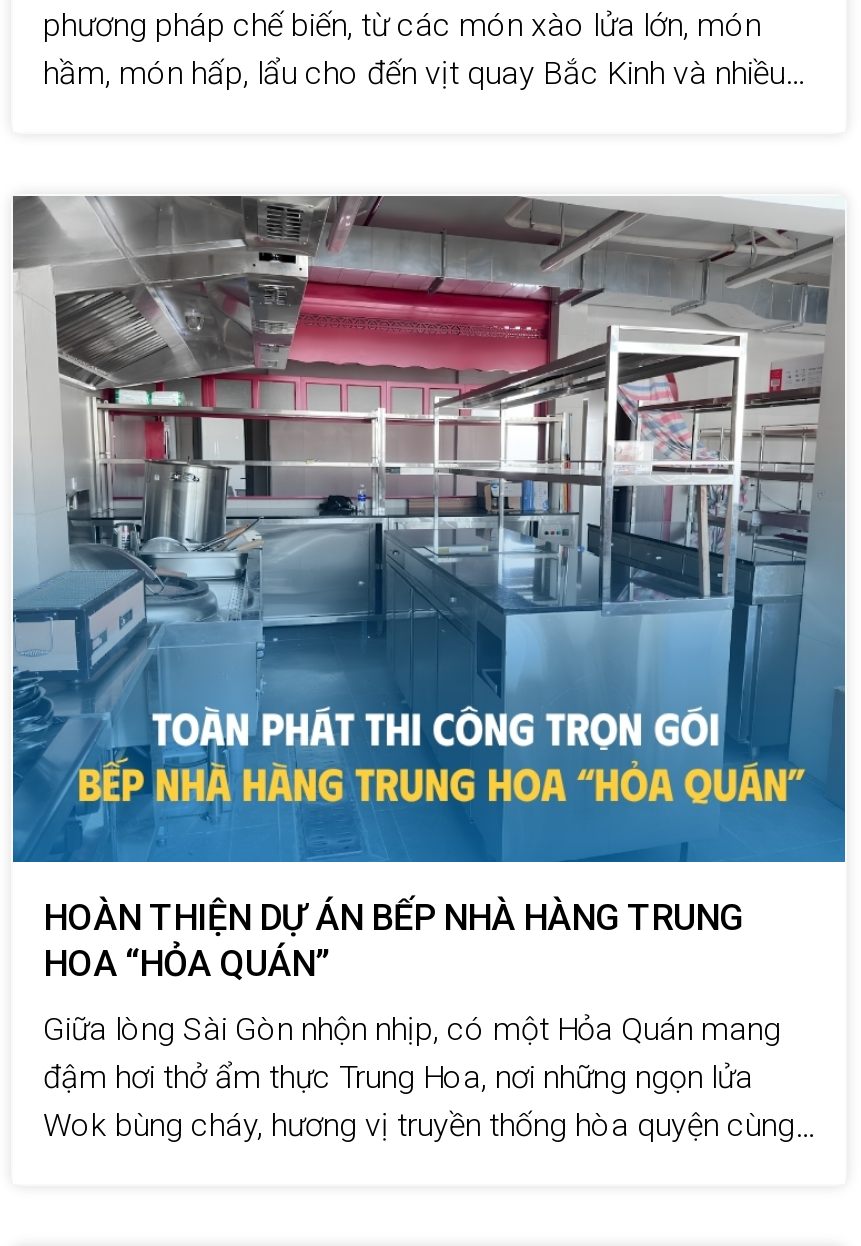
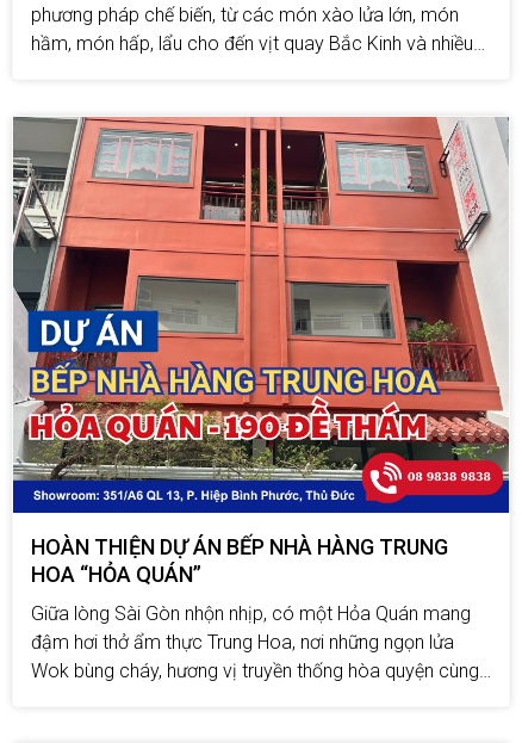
[11,194,847,864] [image] -> [12,117,510,513] [image]

